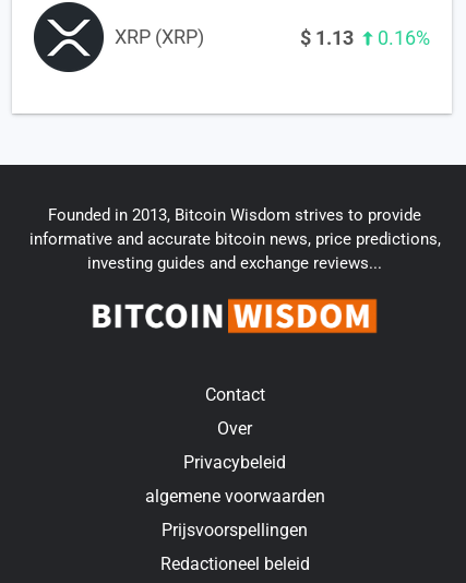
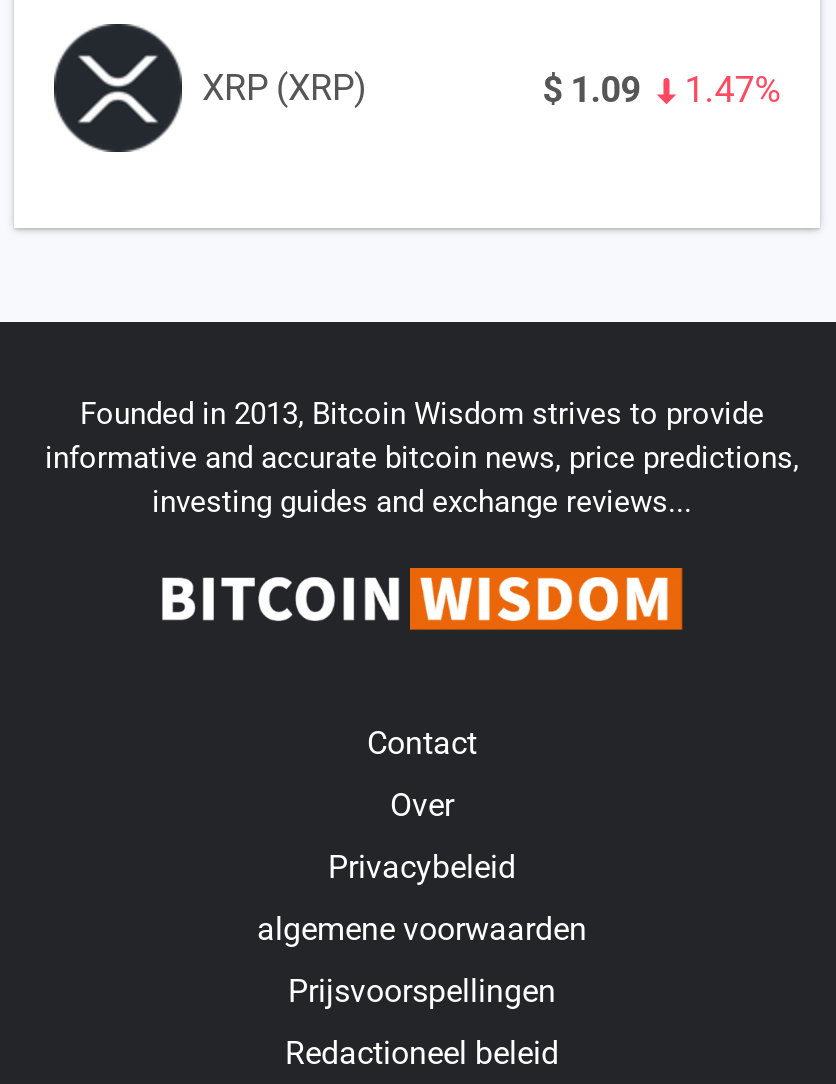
[300,27,354,50] $ 1.13 -> [542,69,640,111] $ 1.09
[378,27,430,50] 0.16% -> [684,69,780,111] 1.47%

